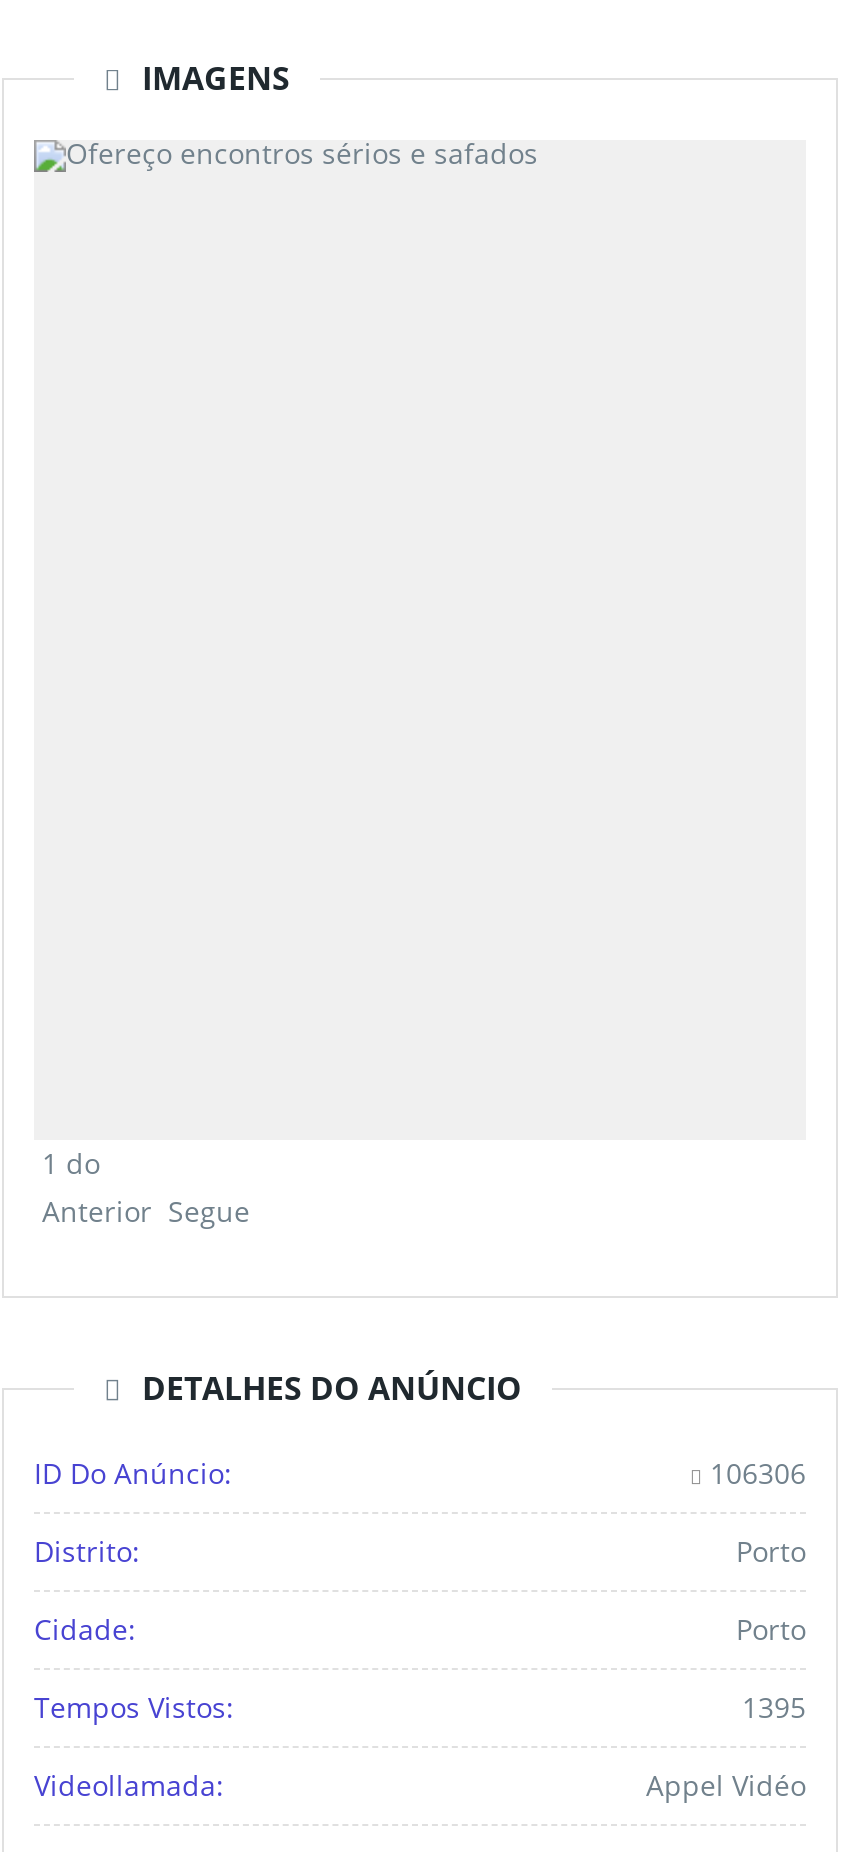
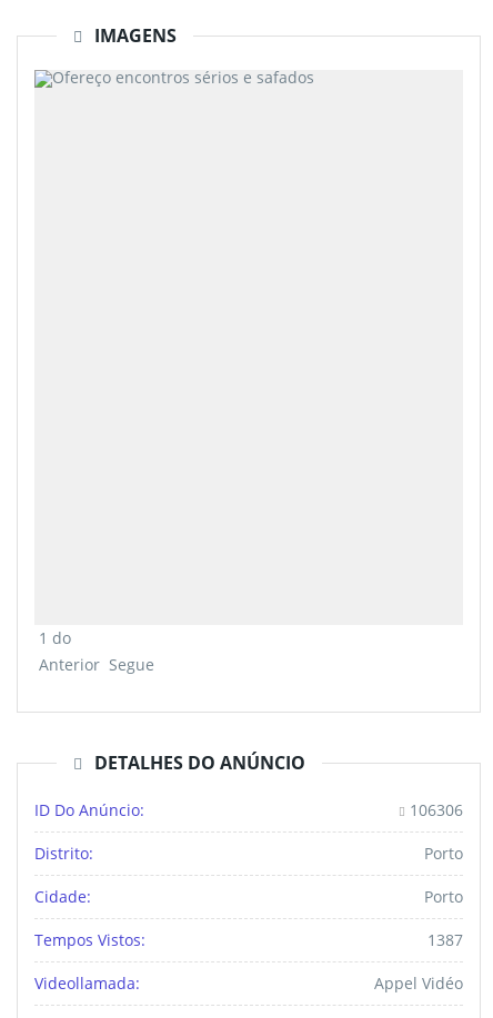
[742,1689,806,1727] 1395 -> [427,930,463,951] 1387

